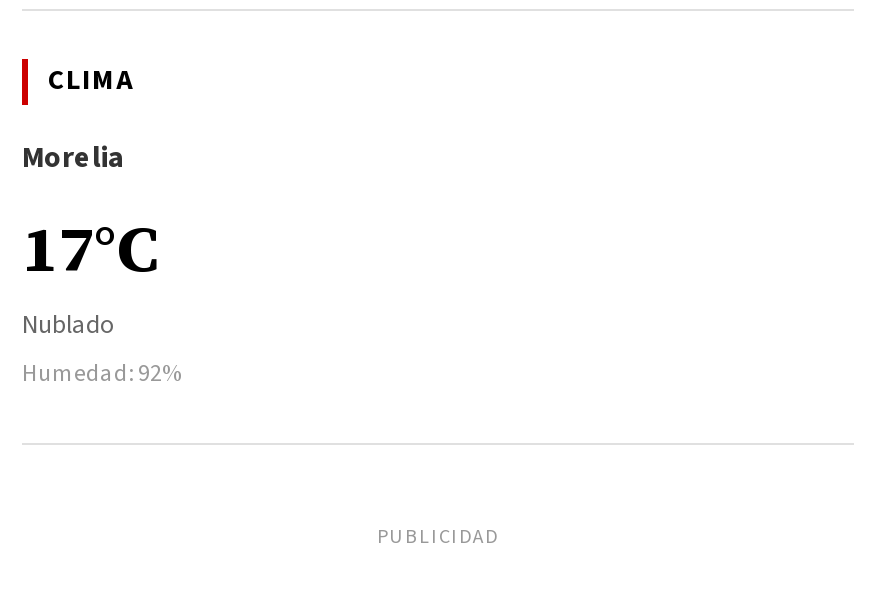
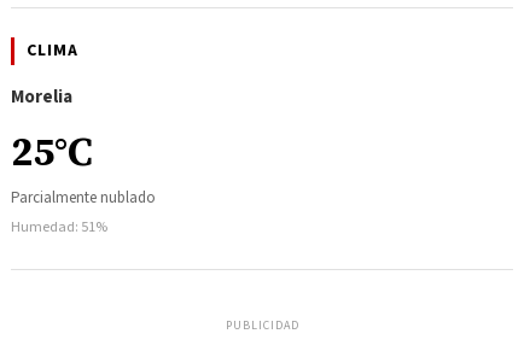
[22,204,182,390] 17°C | Nublado | Humedad: 92% -> [11,125,156,237] 25°C | Parcialmente nublado | Humedad: 51%

